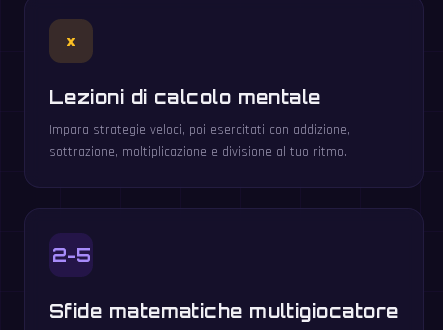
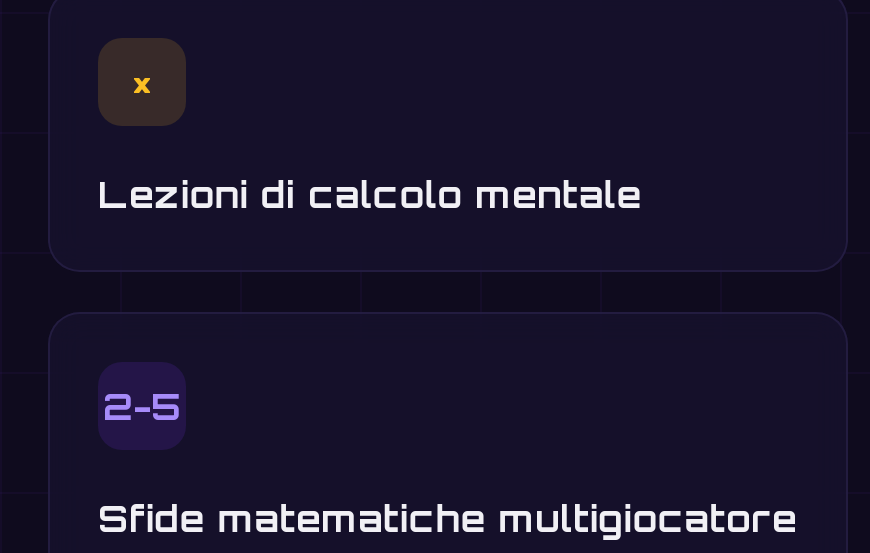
[49,120,350,160] Impara strategie veloci, poi esercitati con addizione, | sottrazione, moltiplicazione e divisione al tuo ritmo. -> none

